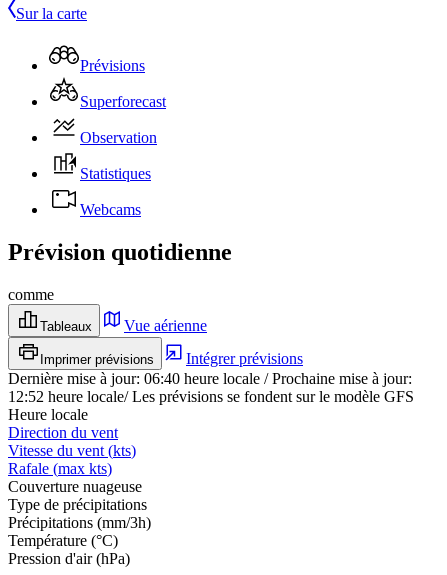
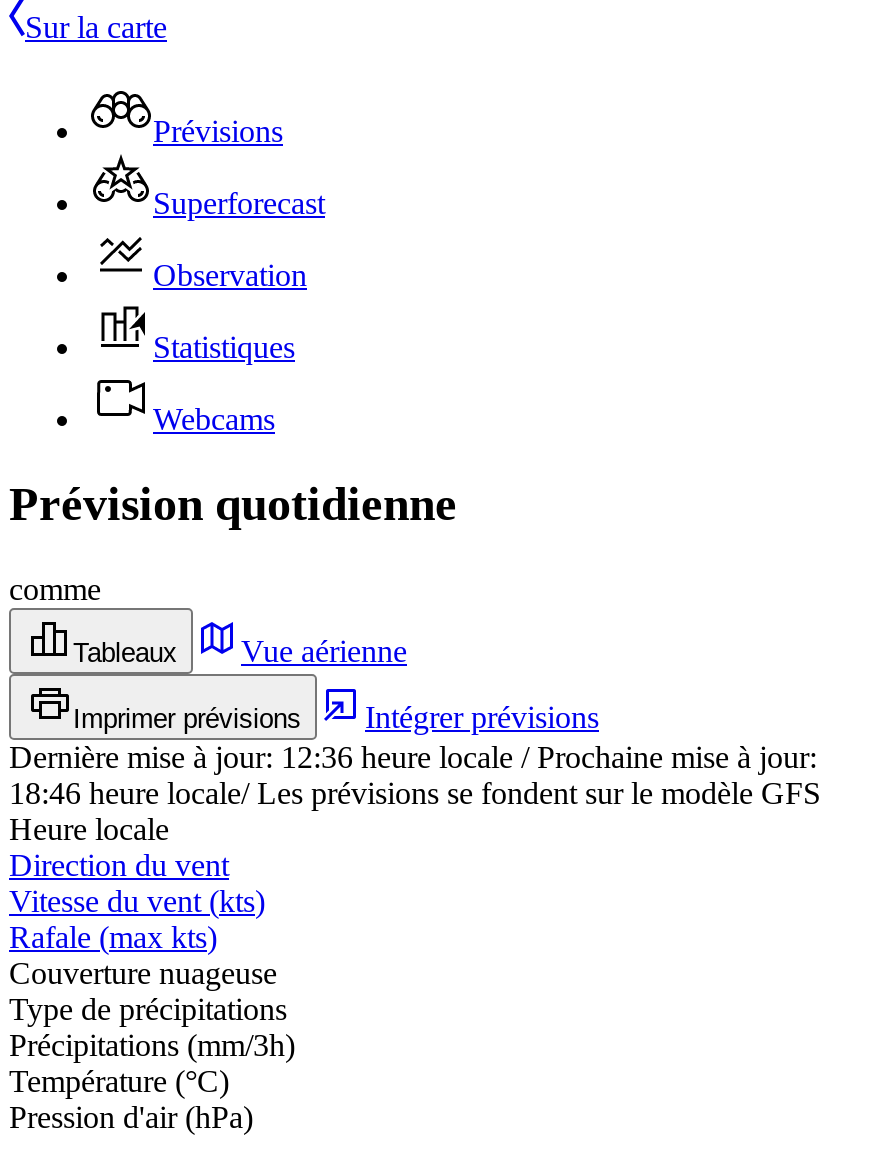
[8,370,412,387] Dernière mise à jour:06:40 heure locale / Prochaine mise à jour: -> [9,739,817,773] Dernière mise à jour:12:36 heure locale / Prochaine mise à jour:
[8,388,414,405] 12:52 heure locale/ Les prévisions se fondent sur le modèle GFS -> [9,775,821,809] 18:46 heure locale/ Les prévisions se fondent sur le modèle GFS

